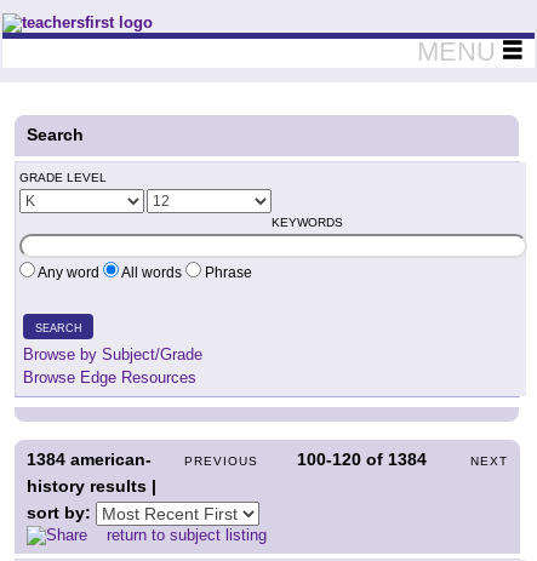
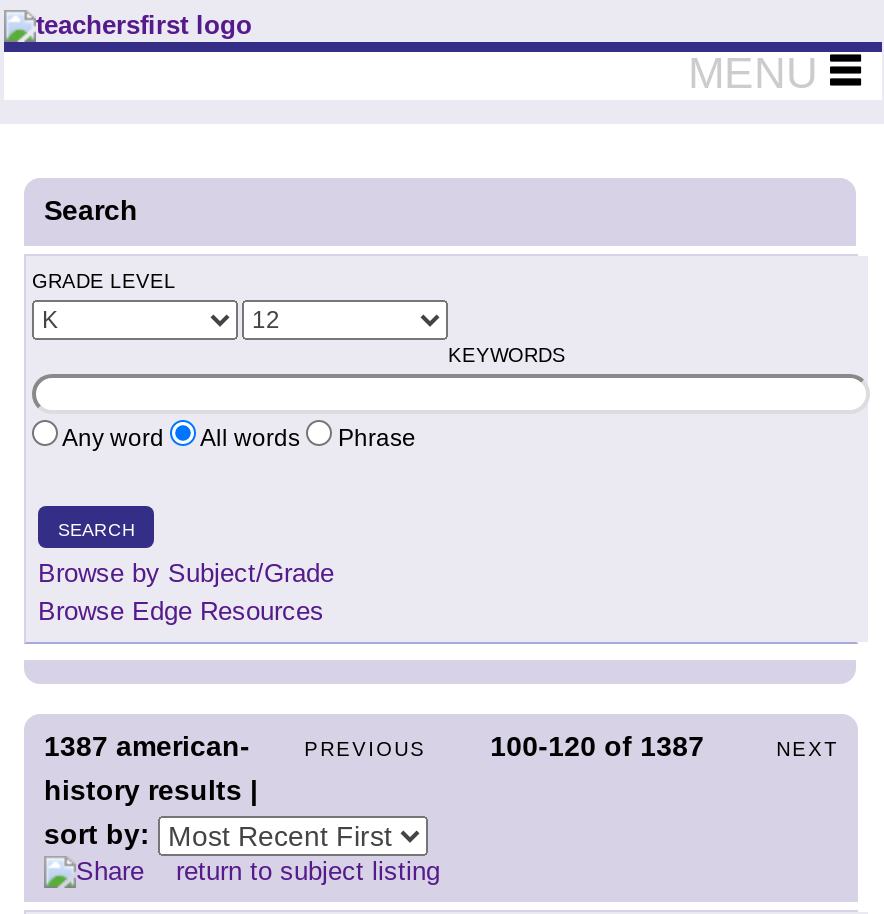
[27,450,152,469] 1384 american- -> [44,730,250,762] 1387 american-
[297,450,427,469] 100-120 of 1384 -> [490,730,704,762] 100-120 of 1387

